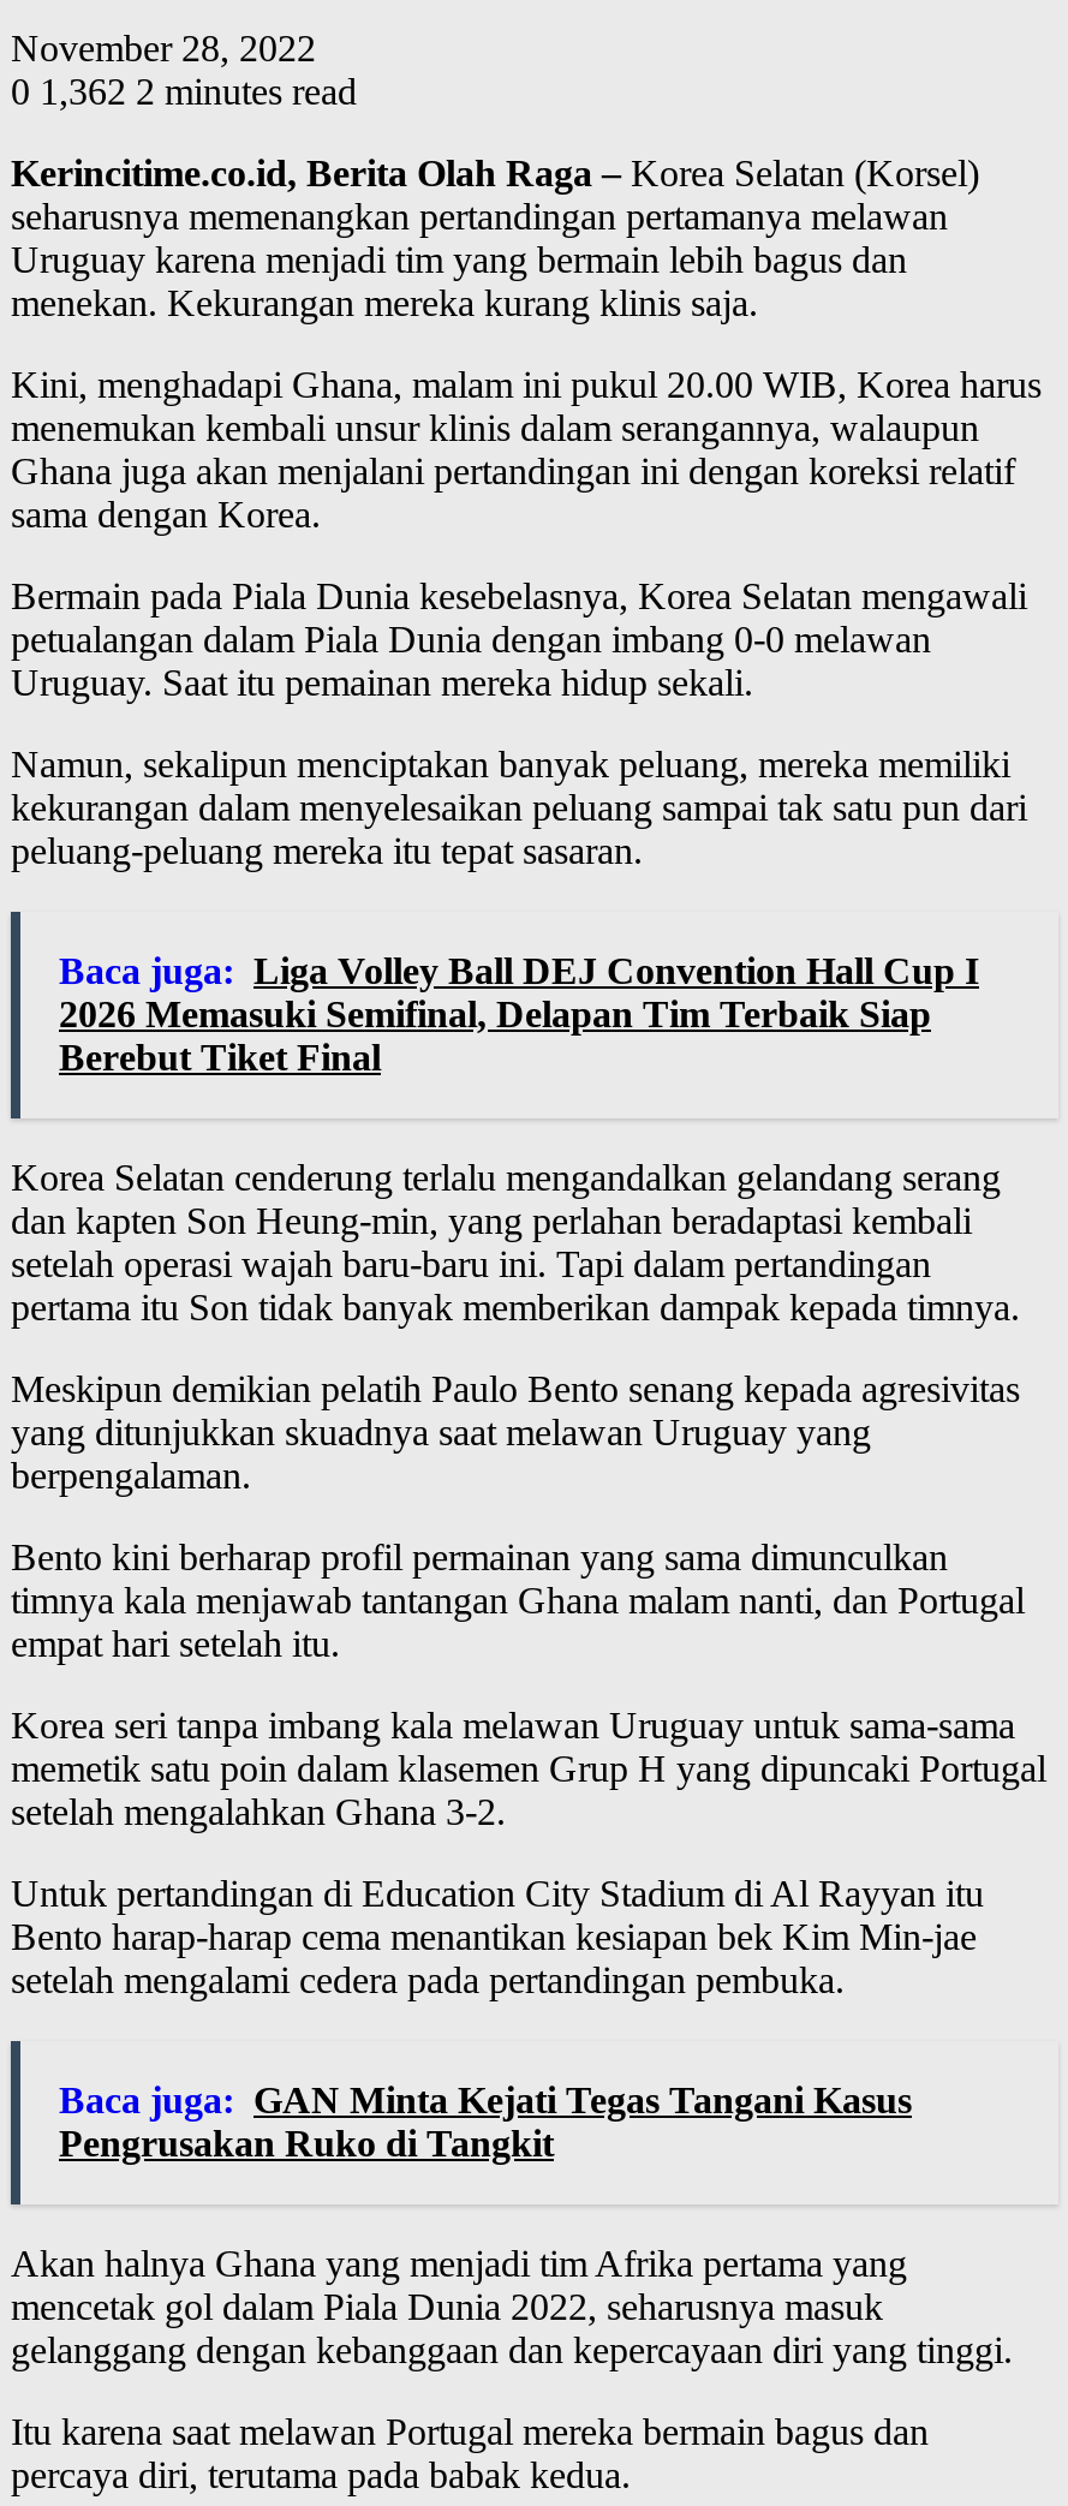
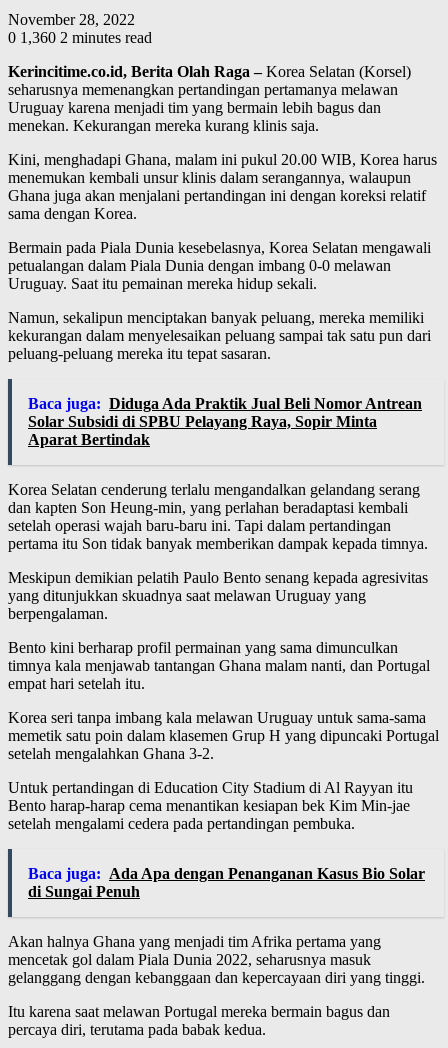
[11,71,357,112] 0 1,362 2 minutes read -> [8,29,152,46] 0 1,360 2 minutes read
[59,950,979,1078] Baca juga: Liga Volley Ball DEJ Convention Hall Cup I | 2026 Memasuki Semifinal, Delapan Tim Terbaik Siap | Berebut Tiket Final -> [28,395,422,448] Baca juga: Diduga Ada Praktik Jual Beli Nomor Antrean | Solar Subsidi di SPBU Pelayang Raya, Sopir Minta | Aparat Bertindak
[59,2080,912,2164] Baca juga: GAN Minta Kejati Tegas Tangani Kasus | Pengrusakan Ruko di Tangkit -> [28,865,425,900] Baca juga: Ada Apa dengan Penanganan Kasus Bio Solar | di Sungai Penuh

